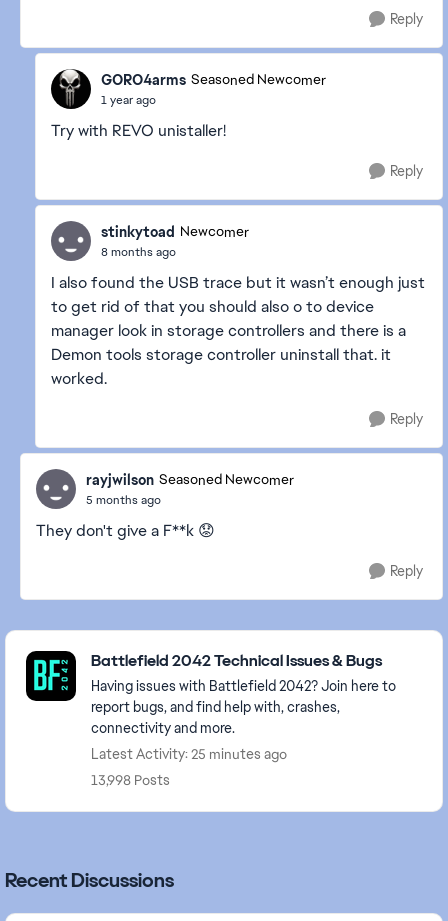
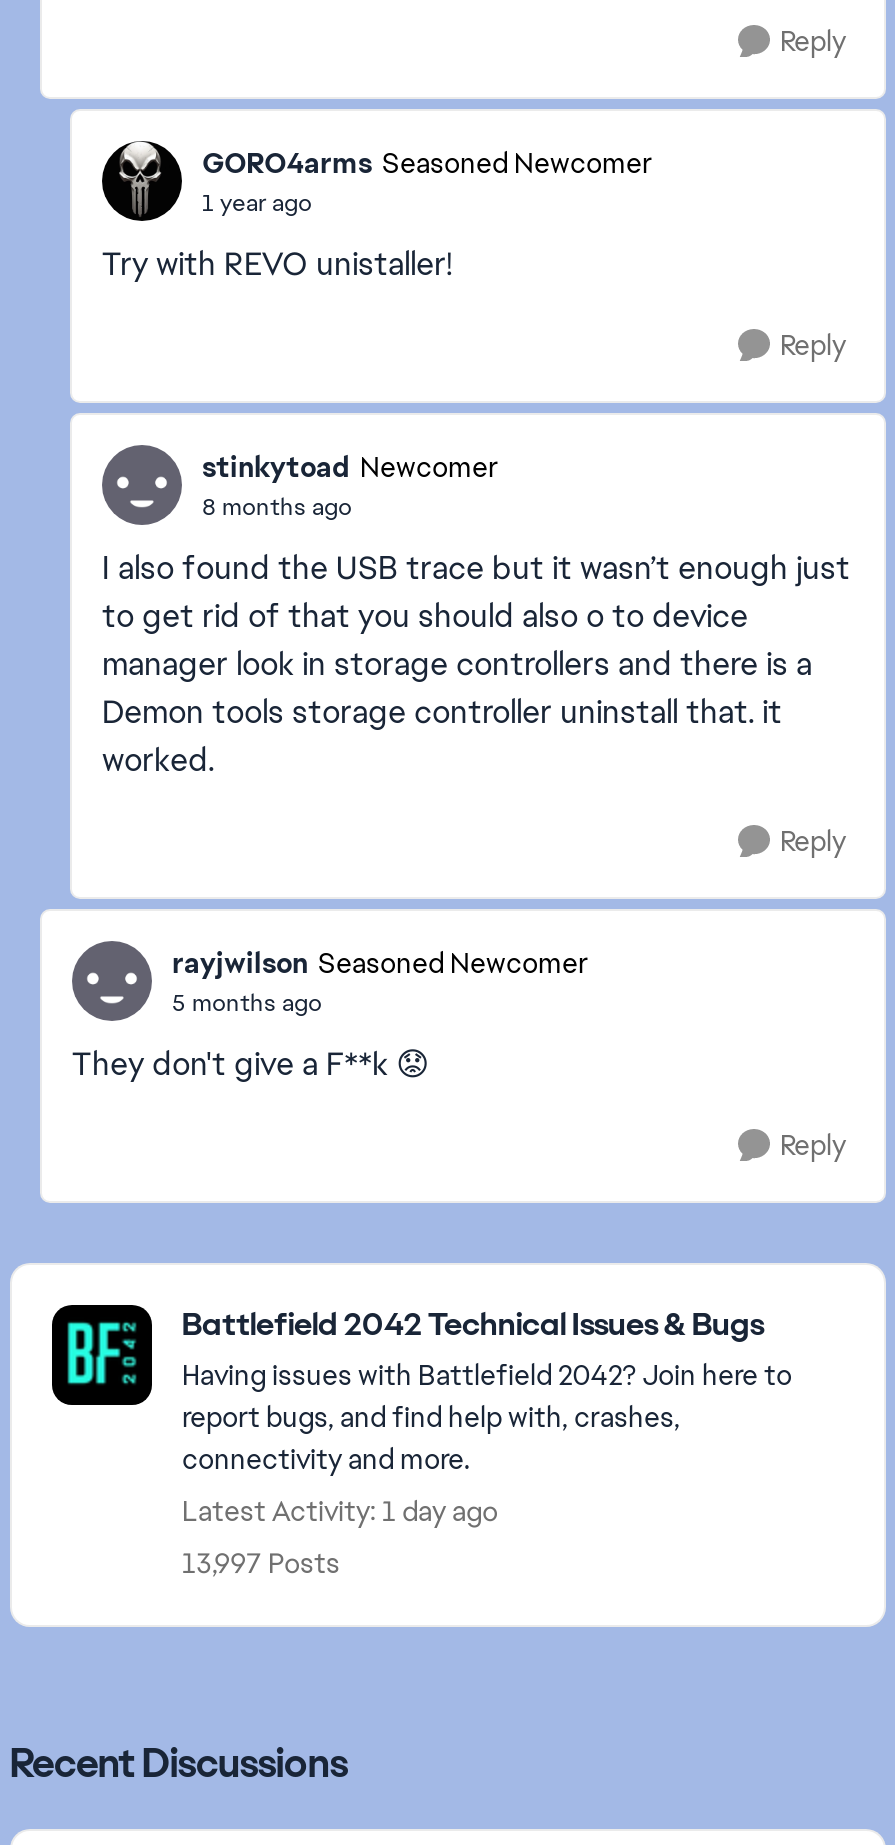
[91,745,287,763] Latest Activity: 25 minutes ago -> [182,1493,498,1529] Latest Activity: 1 day ago
[91,771,170,789] 13,998 Posts -> [182,1545,340,1581] 13,997 Posts

